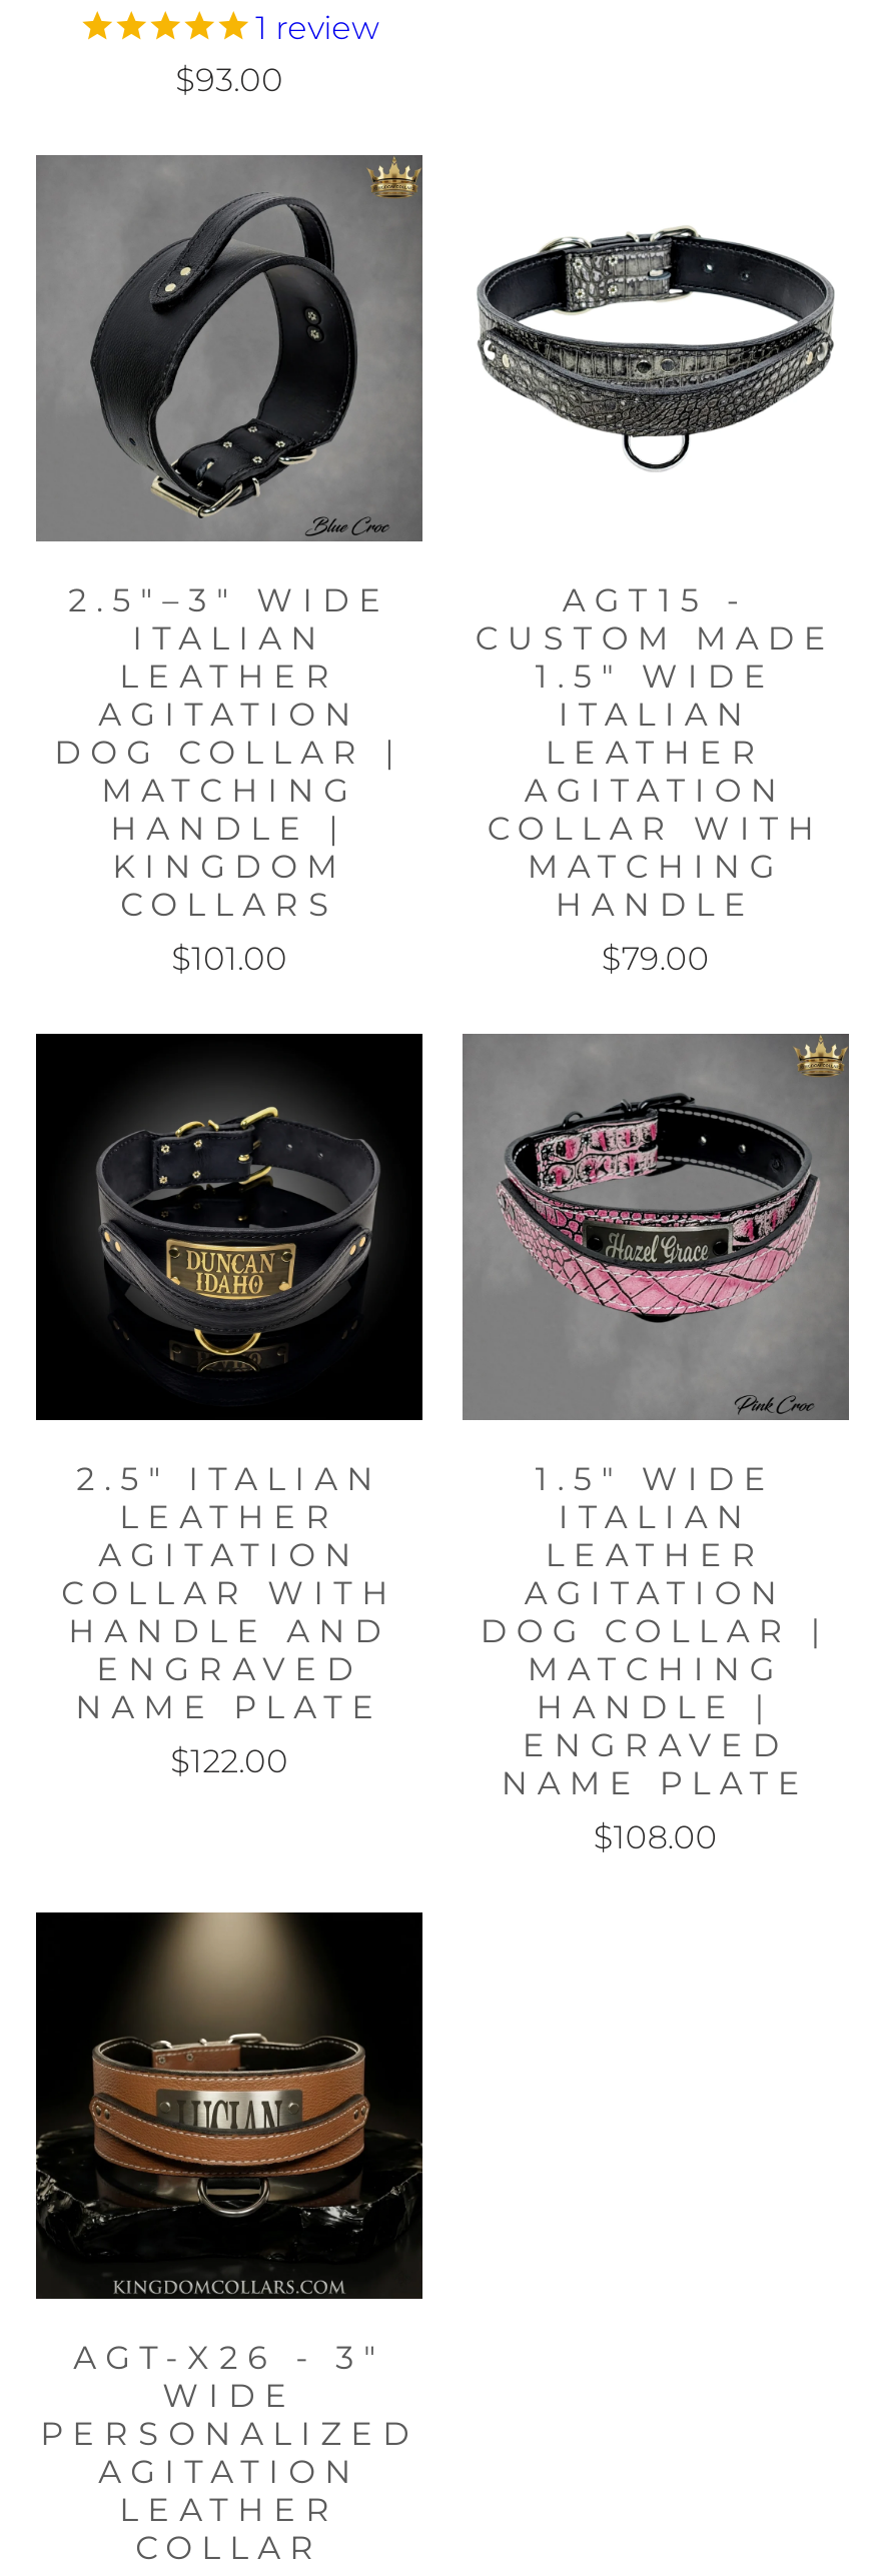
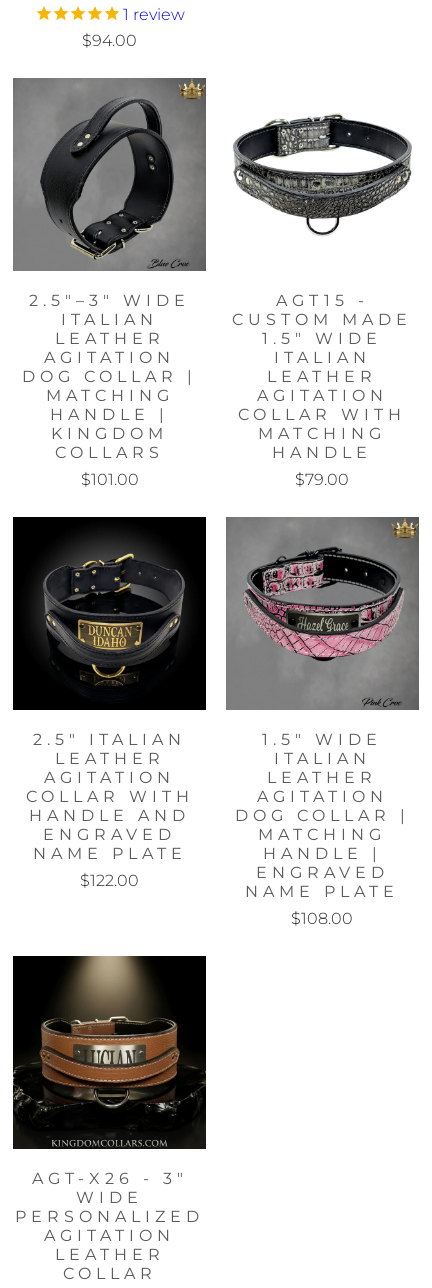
[175,62,284,100] $93.00 -> [82,31,137,50] $94.00

